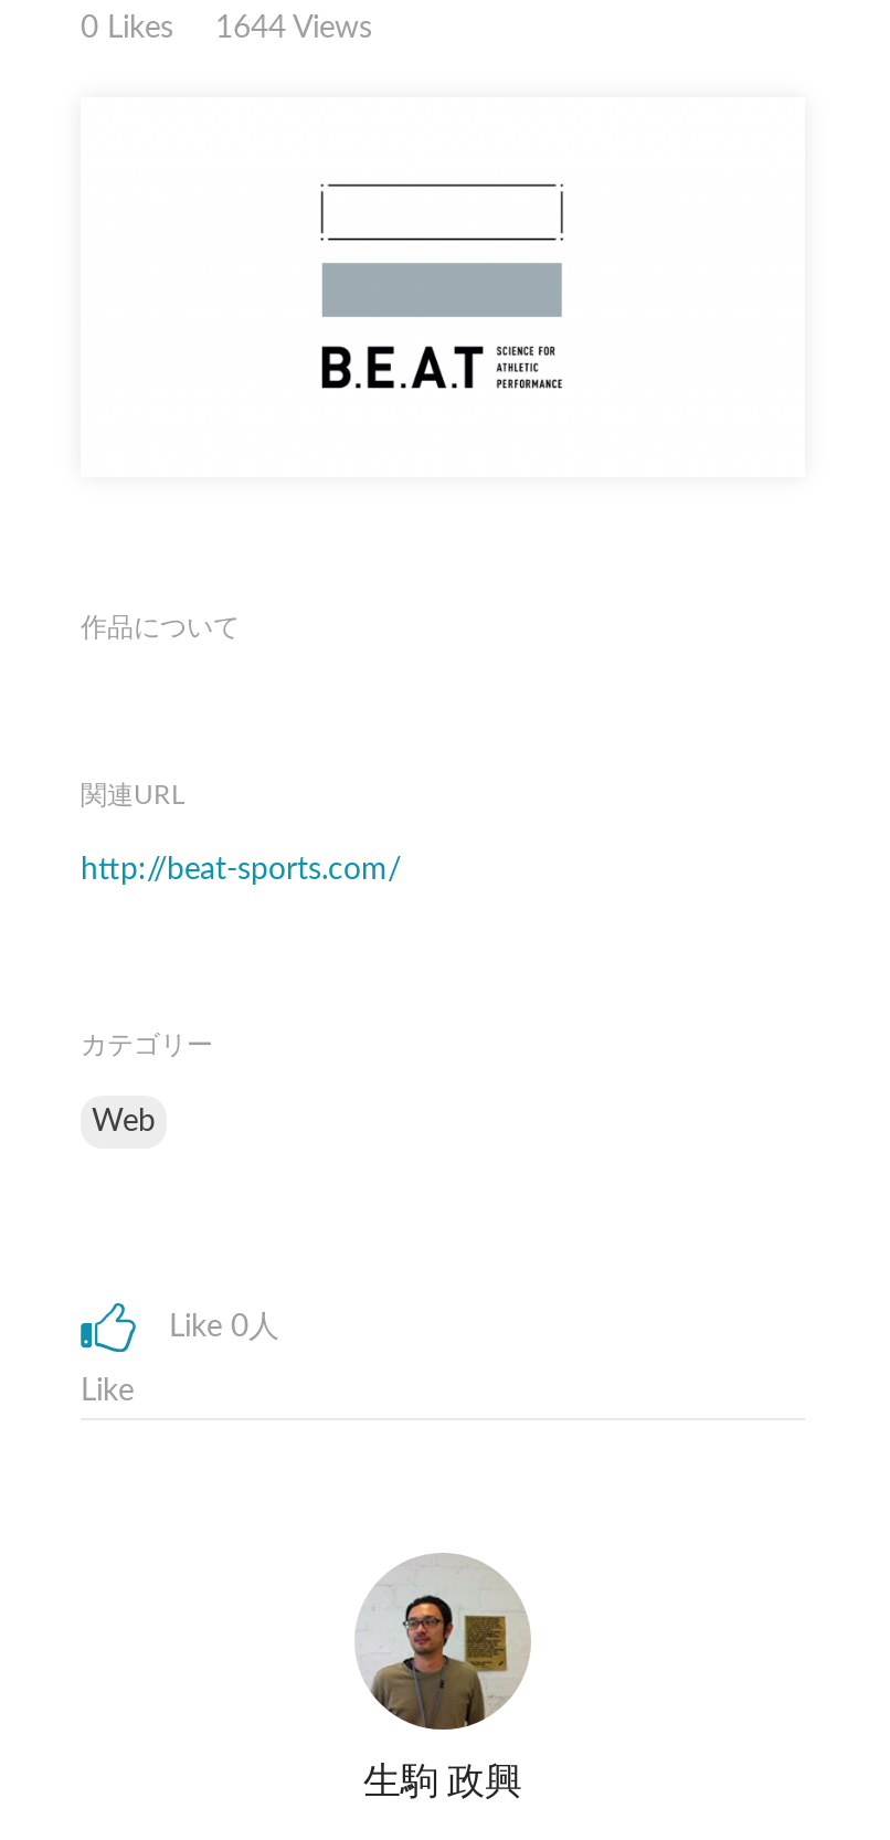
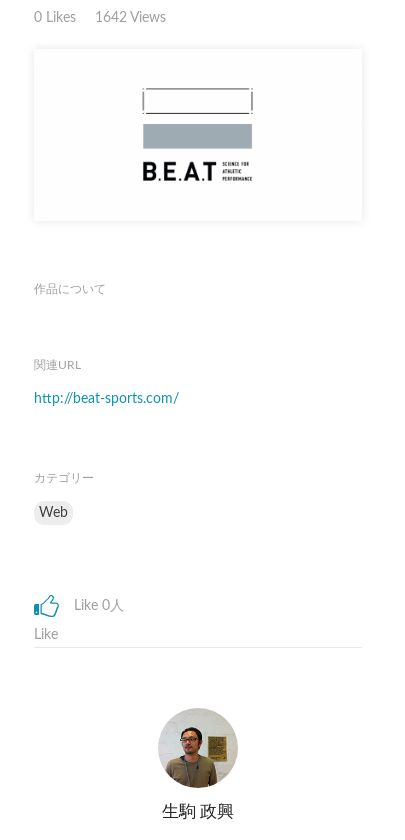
[81,13,372,44] 0 Likes 1644 Views -> [34,11,166,25] 0 Likes 1642 Views

